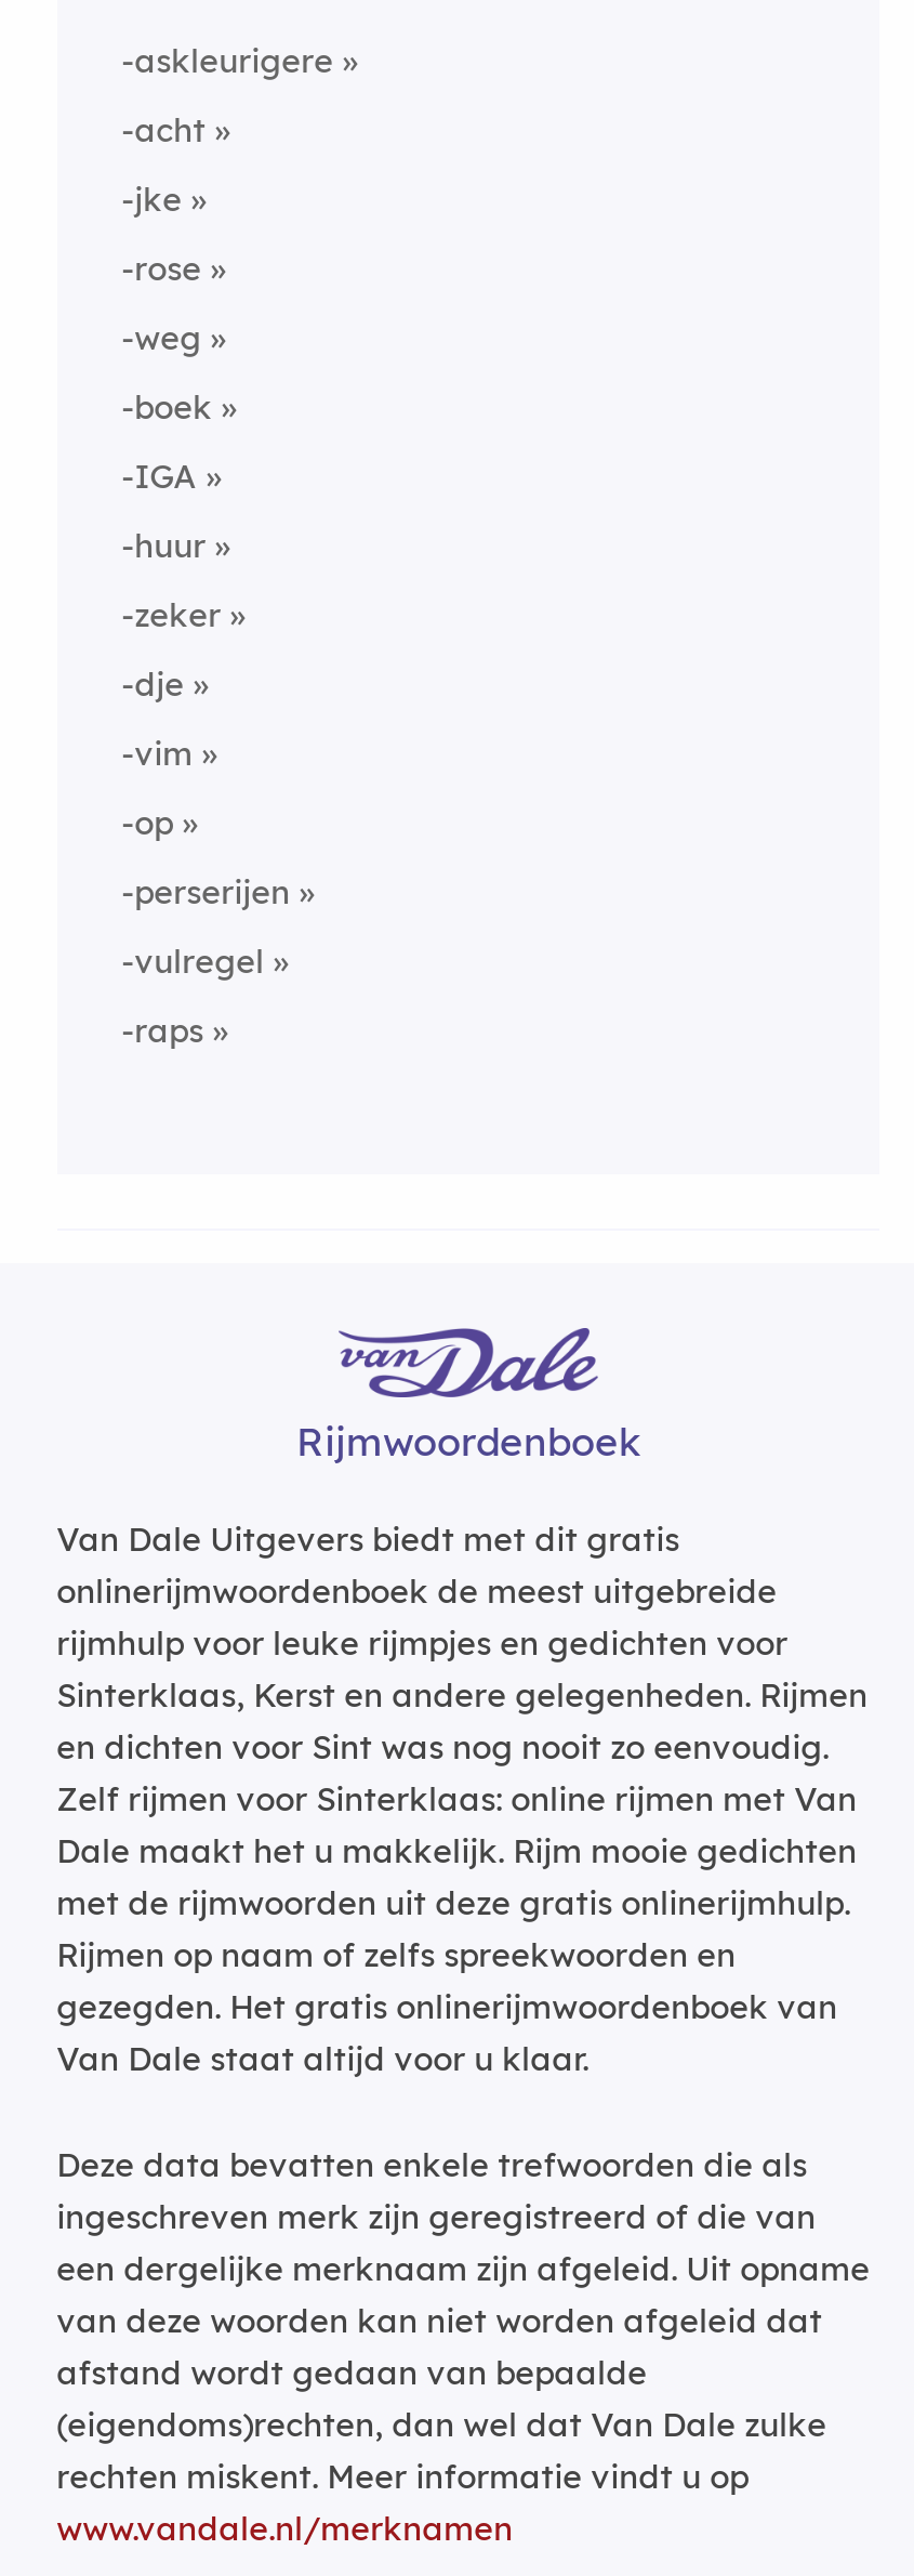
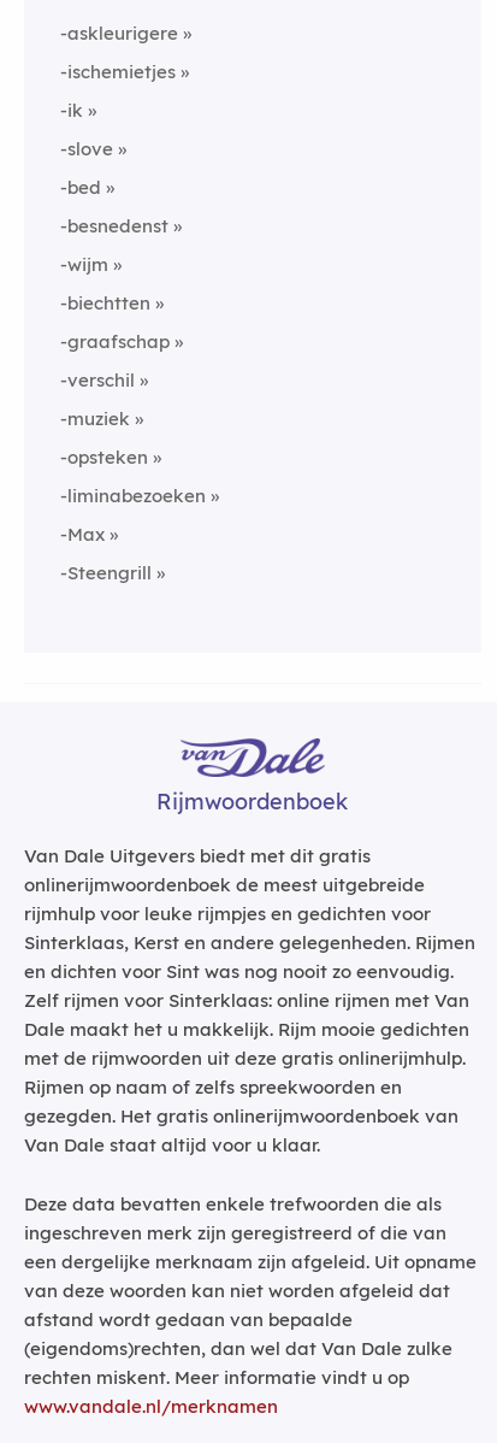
[121,109,206,150] -acht -> [60,60,175,83] -ischemietjes
[121,179,182,220] -jke -> [60,99,83,122] -ik
[121,248,201,289] -rose -> [60,137,113,160] -slove
[121,317,201,358] -weg -> [60,176,101,199] -bed
[121,386,212,428] -boek -> [60,214,168,237] -besnedenst
[121,456,197,497] -IGA -> [60,253,108,276] -wijm
[121,525,206,566] -huur -> [60,291,150,314] -biechtten
[121,594,221,635] -zeker -> [60,330,169,353] -graafschap
[121,663,184,705] -dje -> [60,369,134,391] -verschil
[121,733,193,774] -vim -> [60,407,129,430] -muziek
[121,802,173,843] -op -> [60,446,148,469] -opsteken
[121,871,290,912] -perserijen -> [60,484,205,507] -liminabezoeken
[121,941,264,982] -vulregel -> [60,523,104,546] -Max
[121,1010,204,1051] -raps -> [60,561,151,584] -Steengrill

